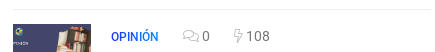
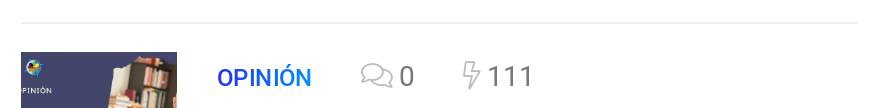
[243,28,270,44] 108 -> [481,60,535,92] 111

